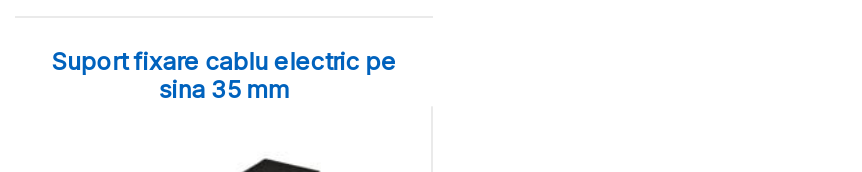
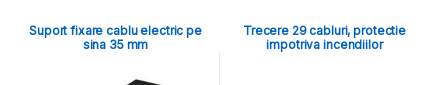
none -> [243,22,406,51] Trecere 29 cabluri, protectie | impotriva incendiilor

